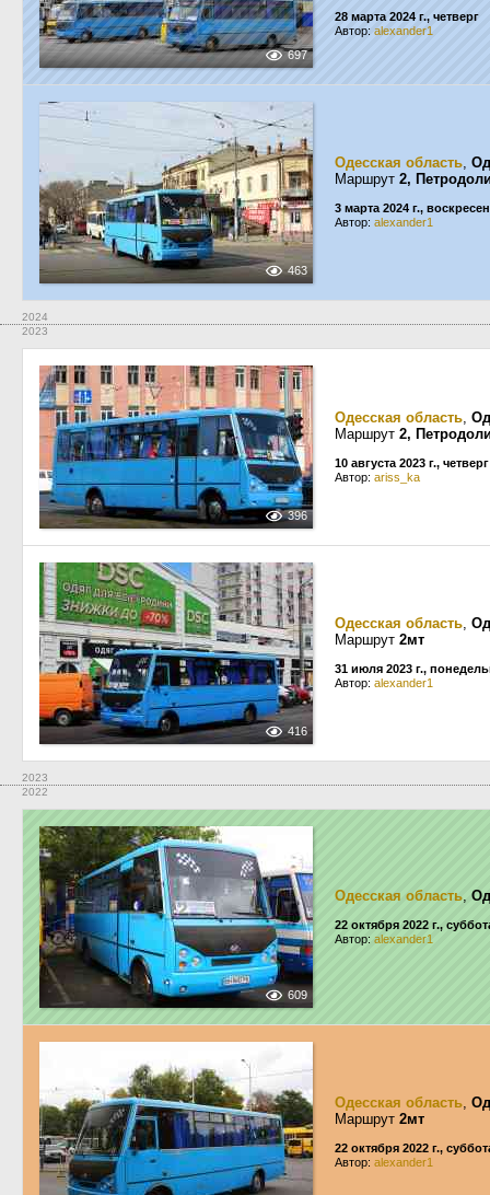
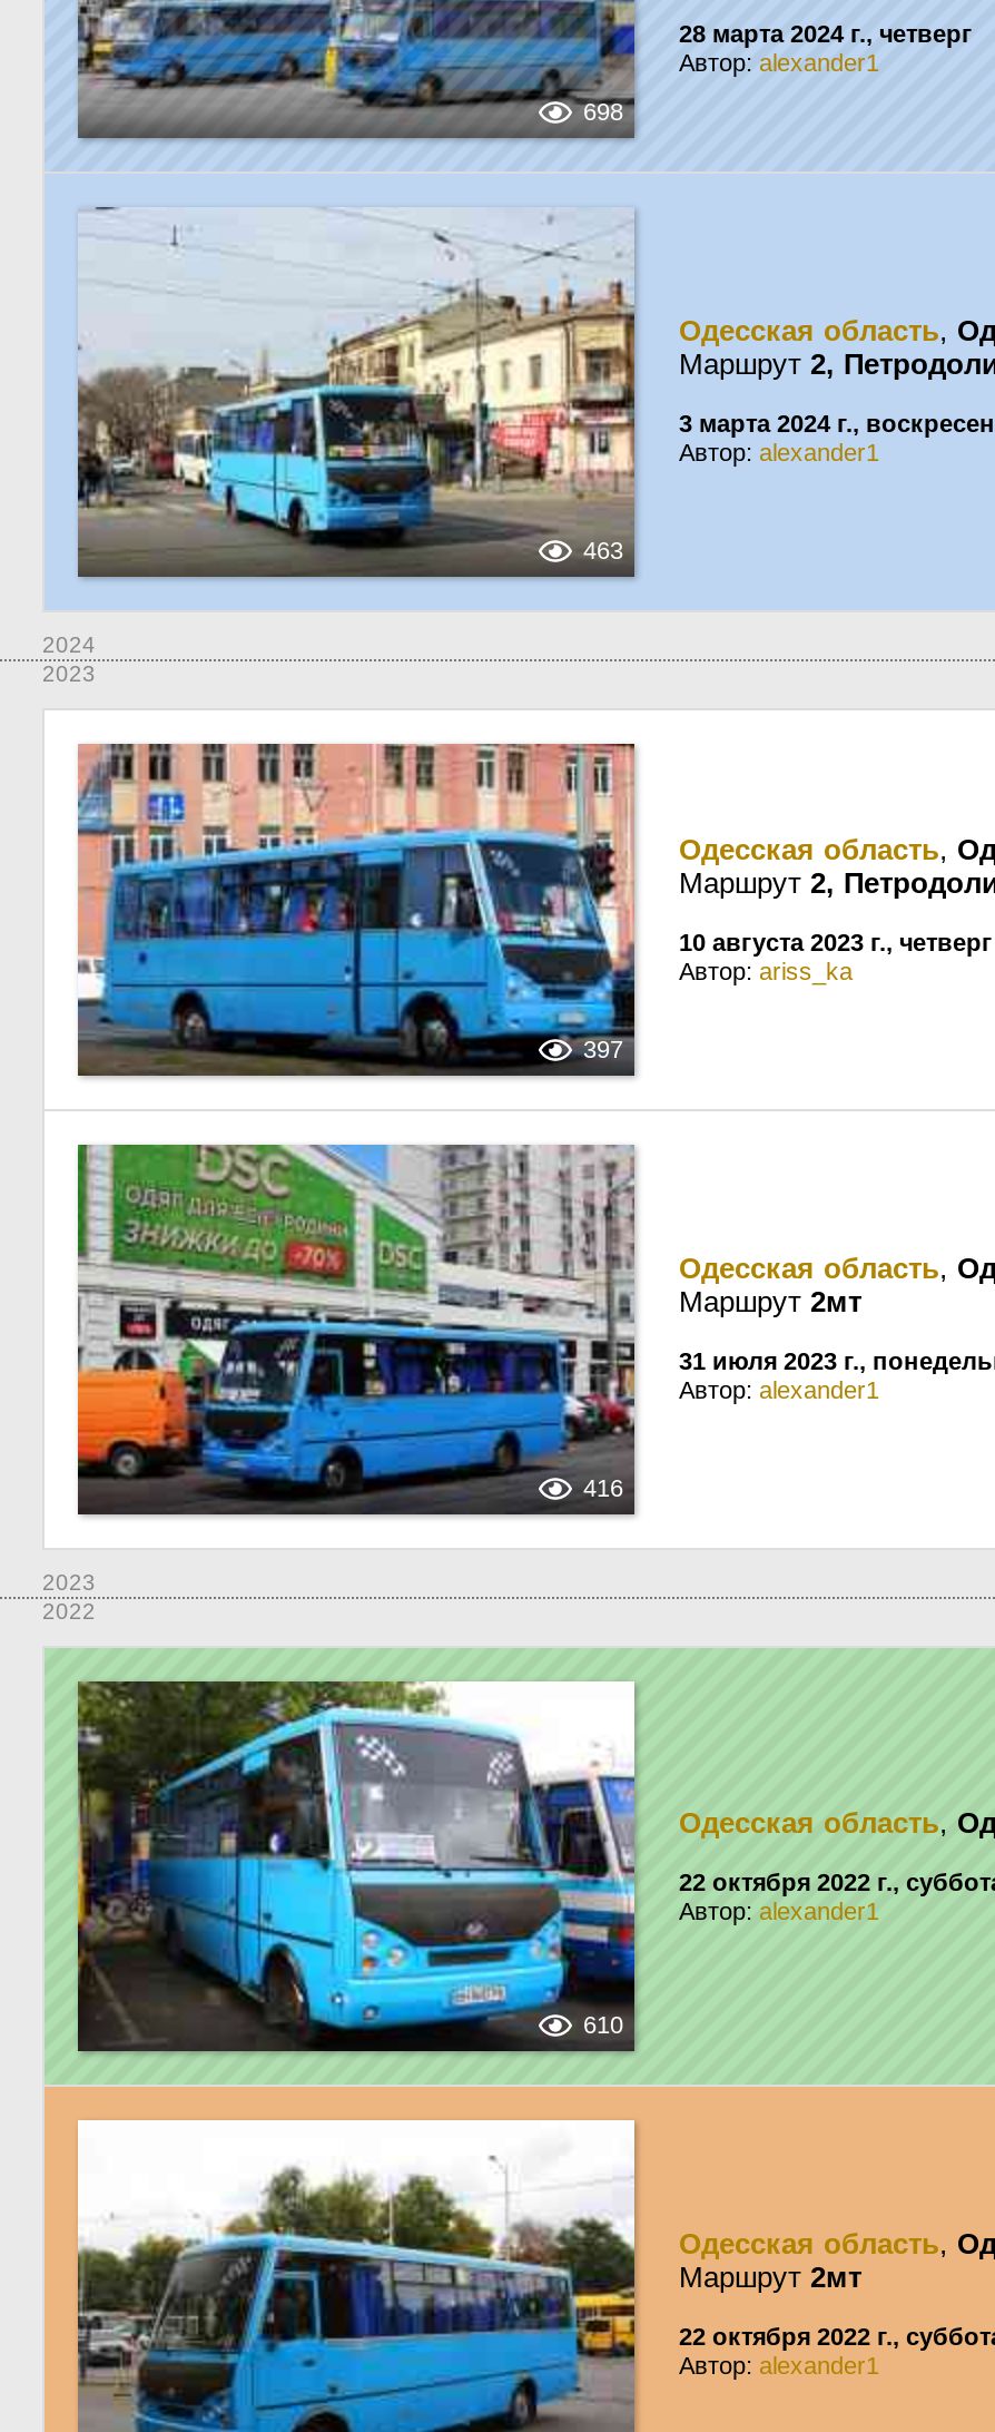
[288,48,307,61] 697 -> [583,98,623,125] 698
[288,509,307,522] 396 -> [583,1036,623,1062] 397
[288,988,307,1001] 609 -> [583,2011,623,2038] 610

